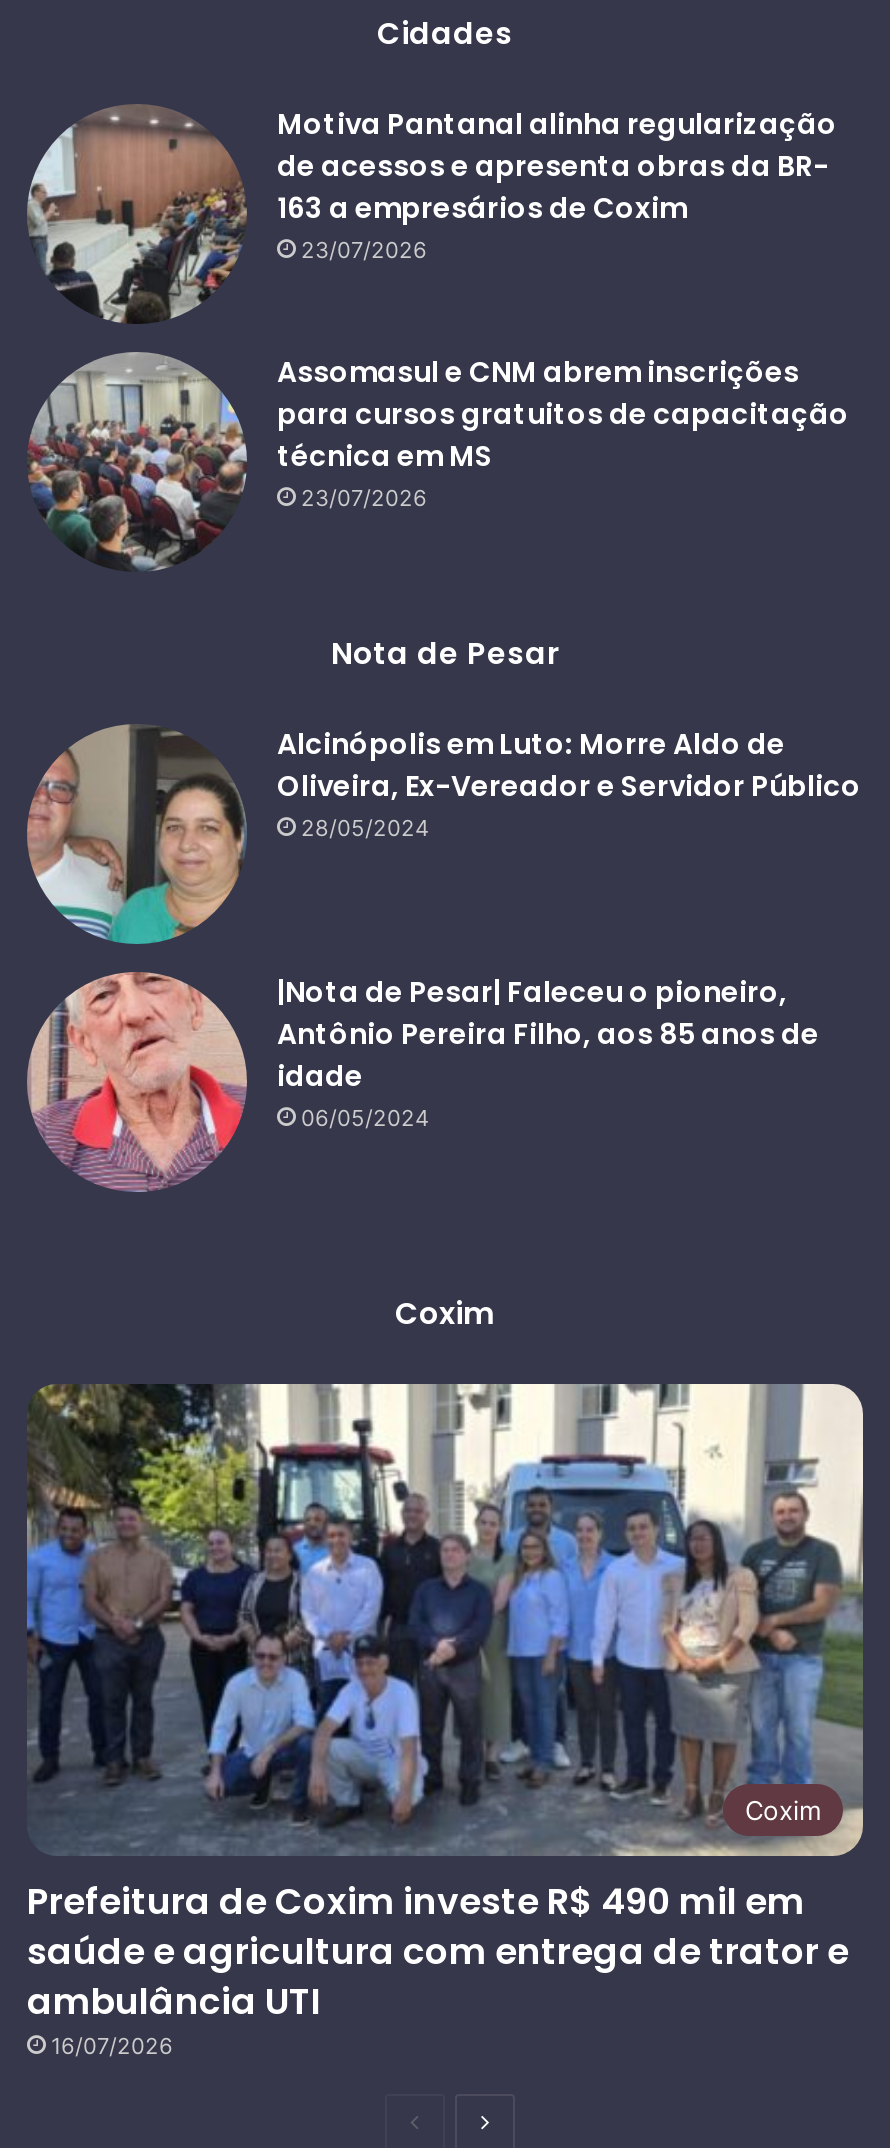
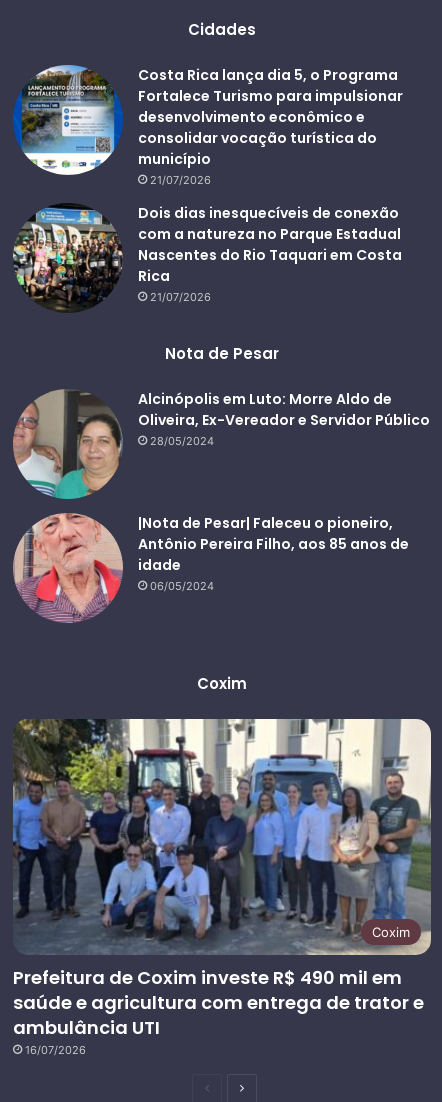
[27,104,837,324] [image] | Motiva Pantanal alinha regularização | de acessos e apresenta obras da BR- | 163 a empresários de Coxim | 23/07/2026 -> [13,64,403,187] [image] | Costa Rica lança dia 5, o Programa | Fortalece Turismo para impulsionar | desenvolvimento econômico e | consolidar vocação turística do | município | 21/07/2026
[29,350,849,572] [image] | Assomasul e CNM abrem inscrições | para cursos gratuitos de capacitação | técnica em MS | 23/07/2026 -> [12,203,402,313] [image] | Dois dias inesquecíveis de conexão | com a natureza no Parque Estadual | Nascentes do Rio Taquari em Costa | Rica | 21/07/2026

